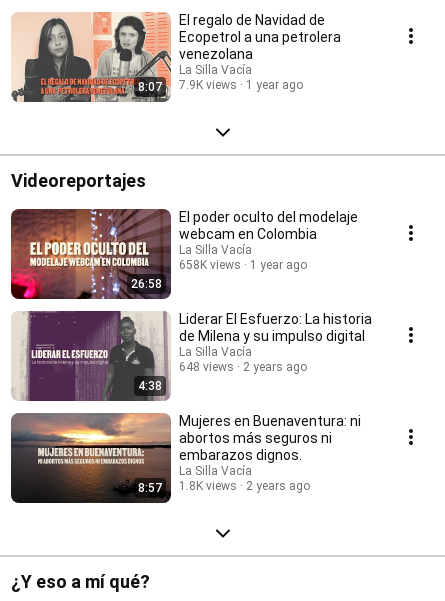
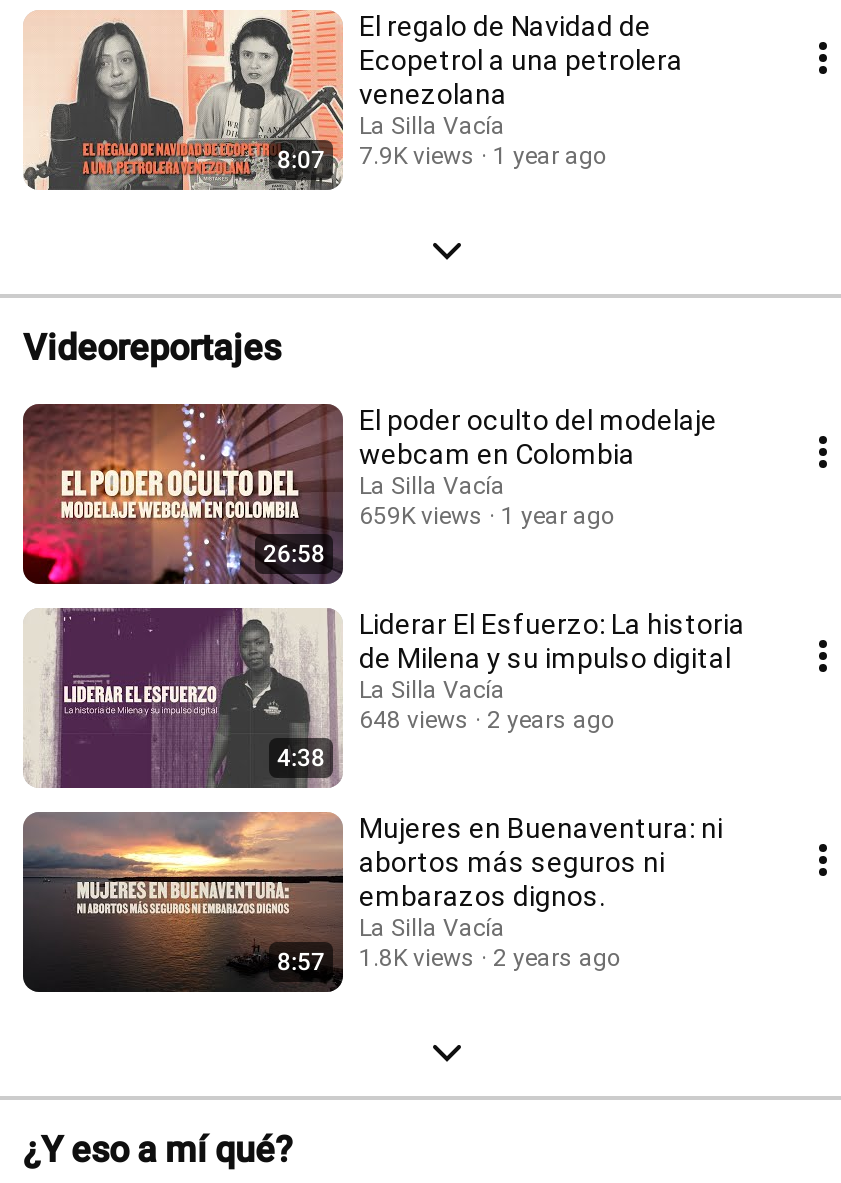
[179,258,307,272] 658K views 1 year ago -> [359,502,615,530] 659K views 1 year ago

